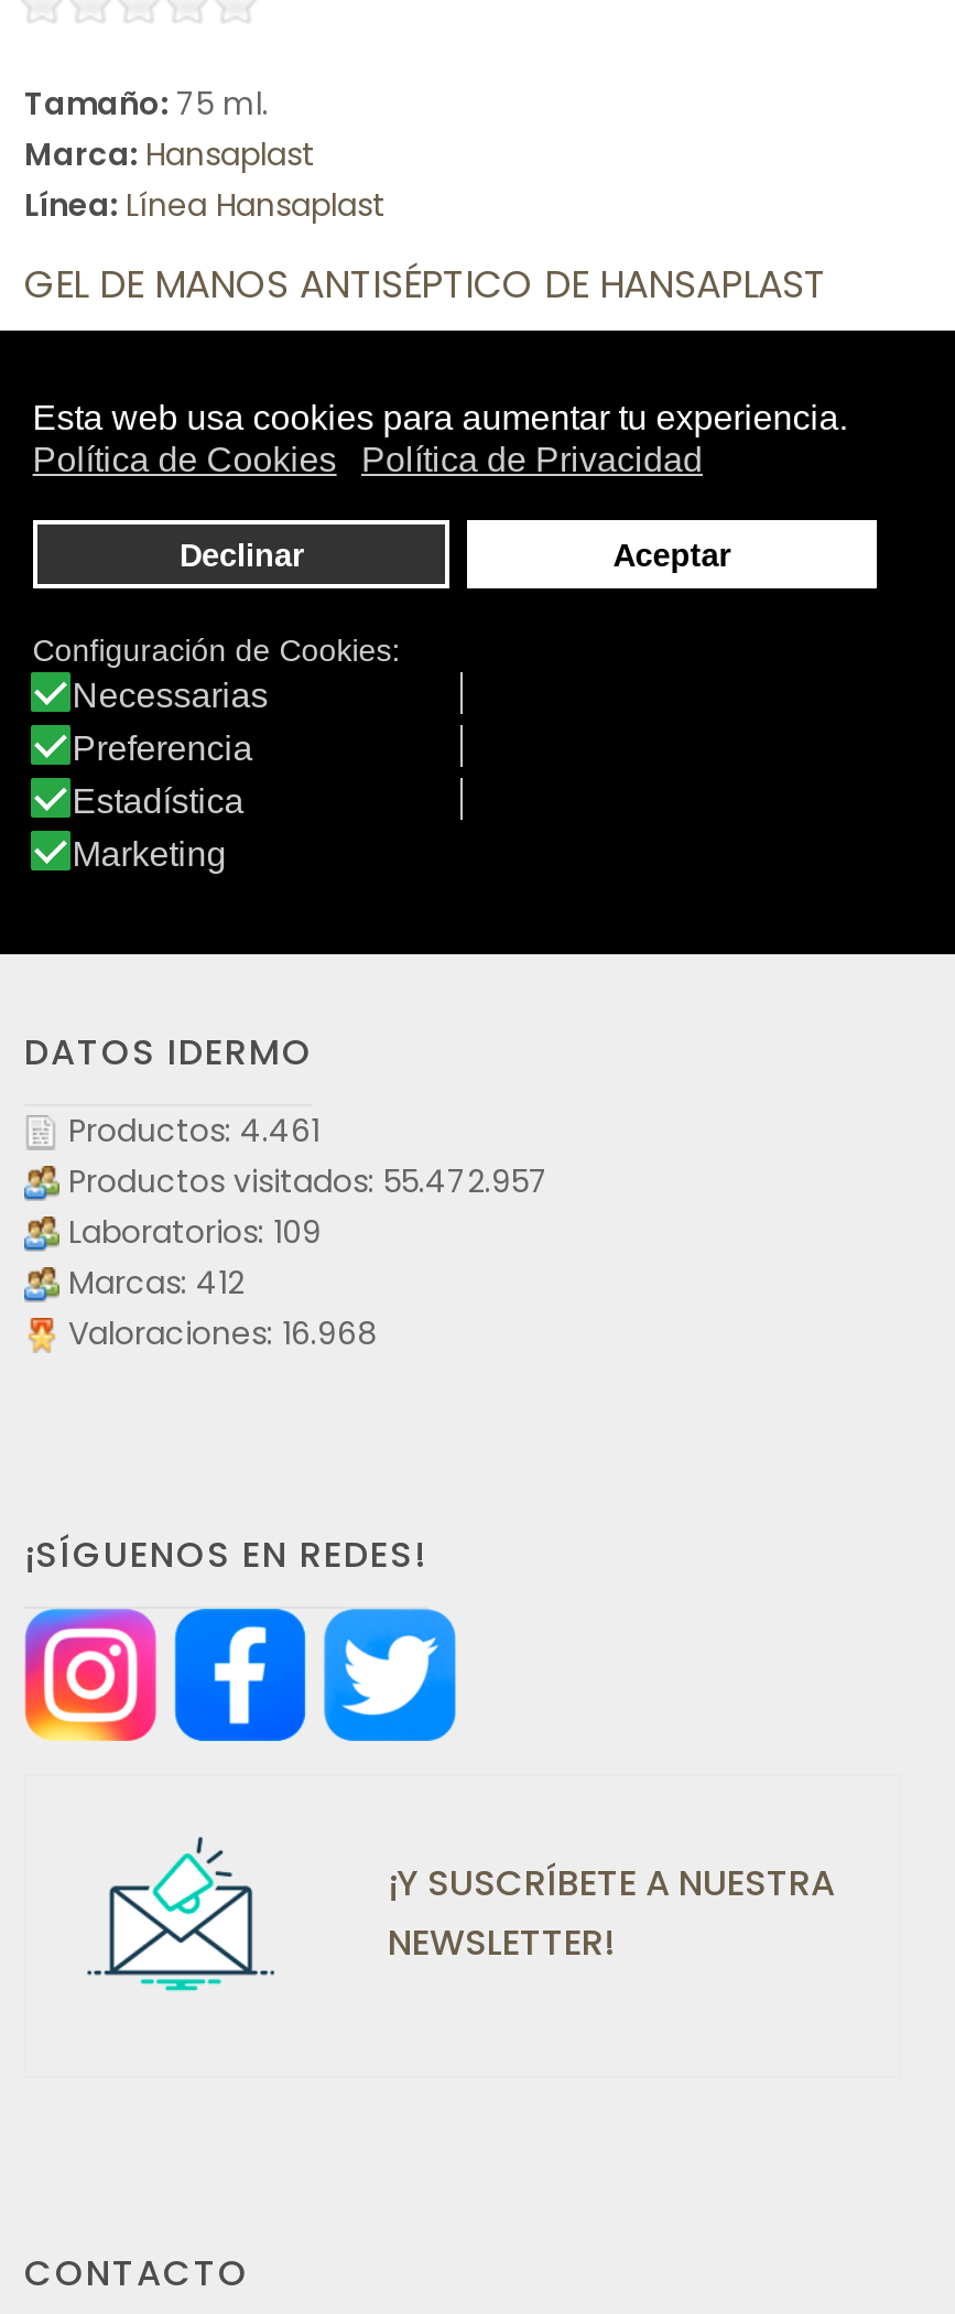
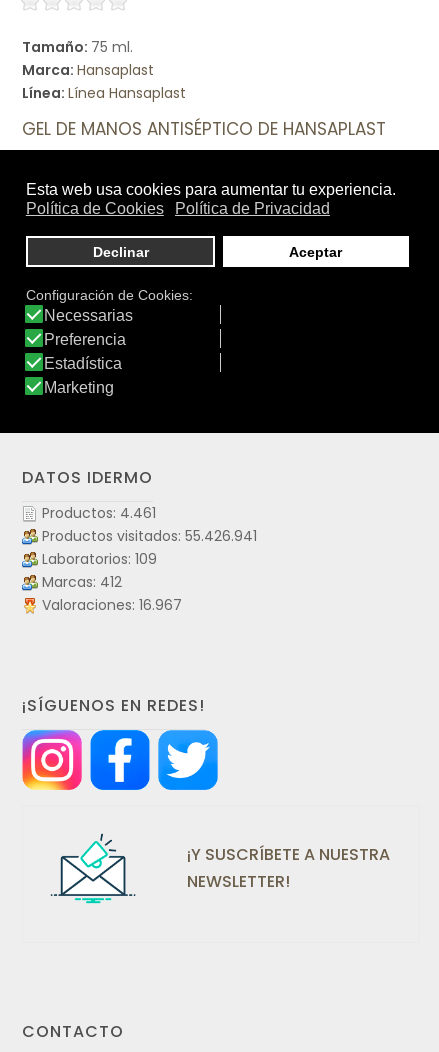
[68,1160,549,1204] Productos visitados: 55.472.957 -> [42,526,257,546] Productos visitados: 55.426.941
[68,1312,377,1356] Valoraciones: 16.968 -> [42,595,182,615] Valoraciones: 16.967

